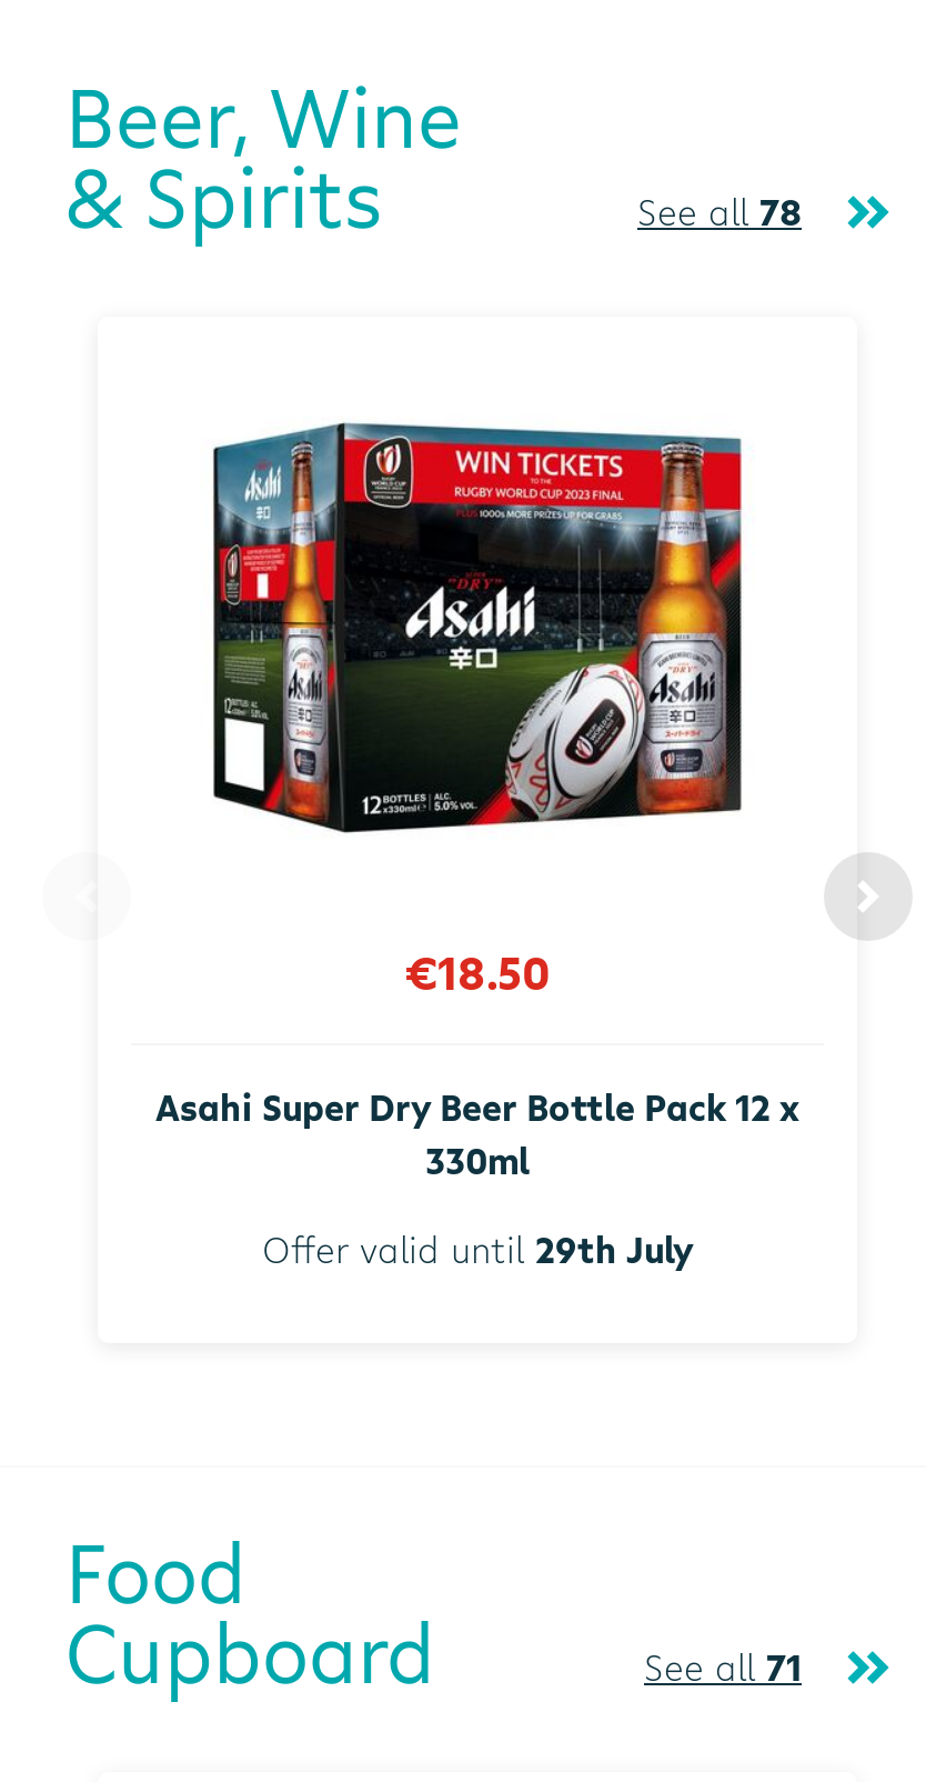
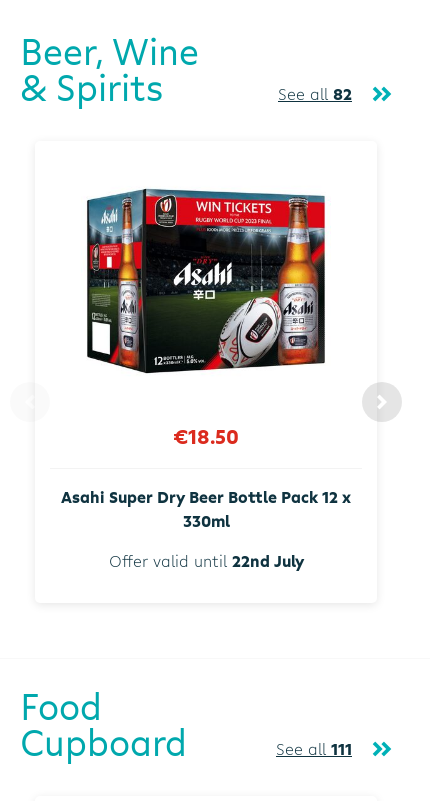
[637,188,802,237] See all 78 -> [278,83,352,105] See all 82
[262,1225,693,1273] Offer valid until 29th July -> [108,550,303,572] Offer valid until 22nd July
[644,1642,802,1691] See all 71 -> [276,738,352,760] See all 111

